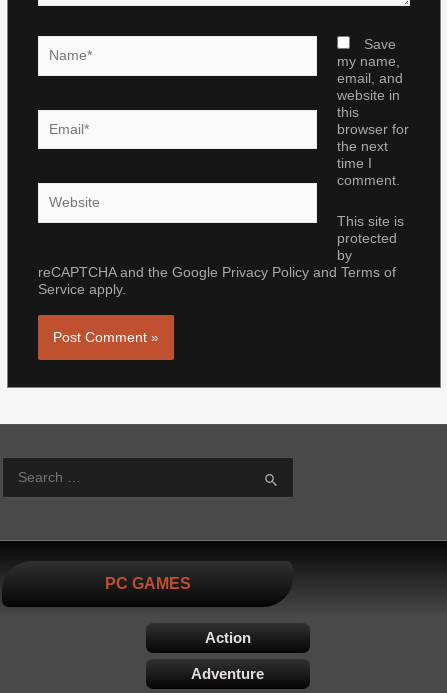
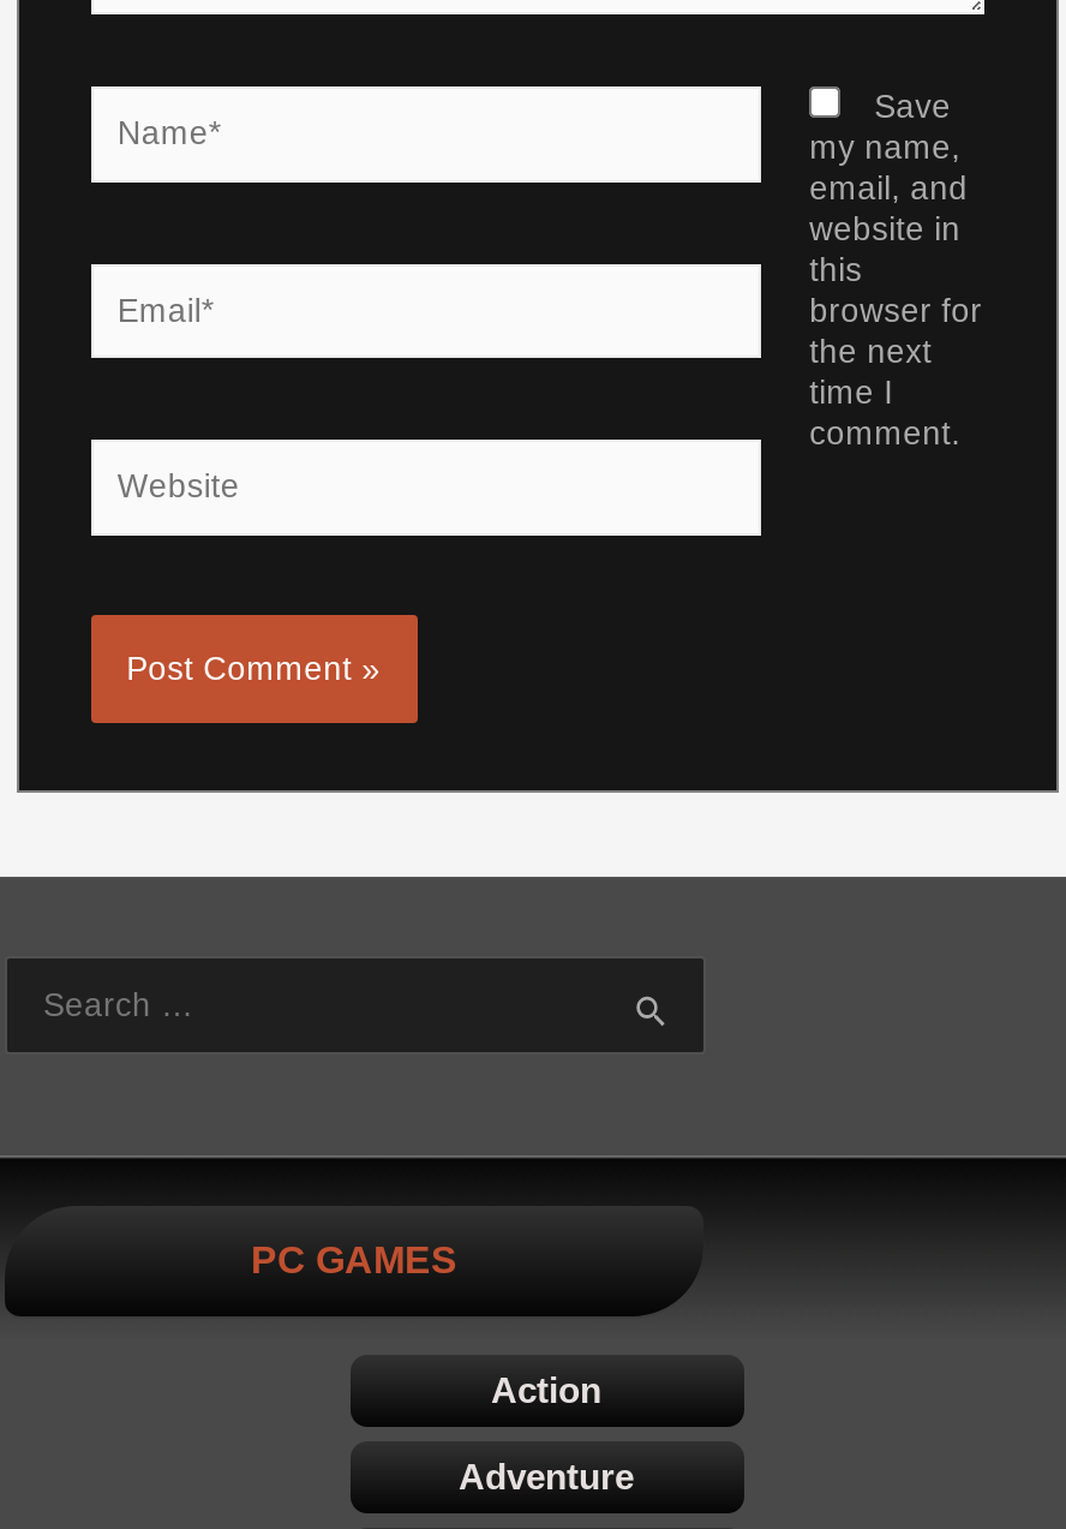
[38,214,404,297] This site is | protected | by | reCAPTCHA and the Google Privacy Policy and Terms of | Service apply. -> none

